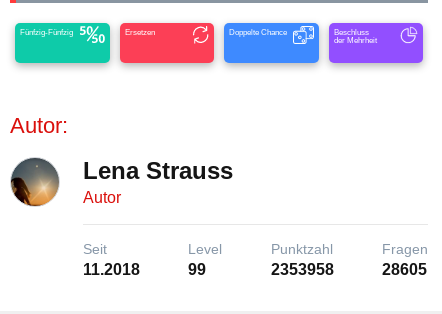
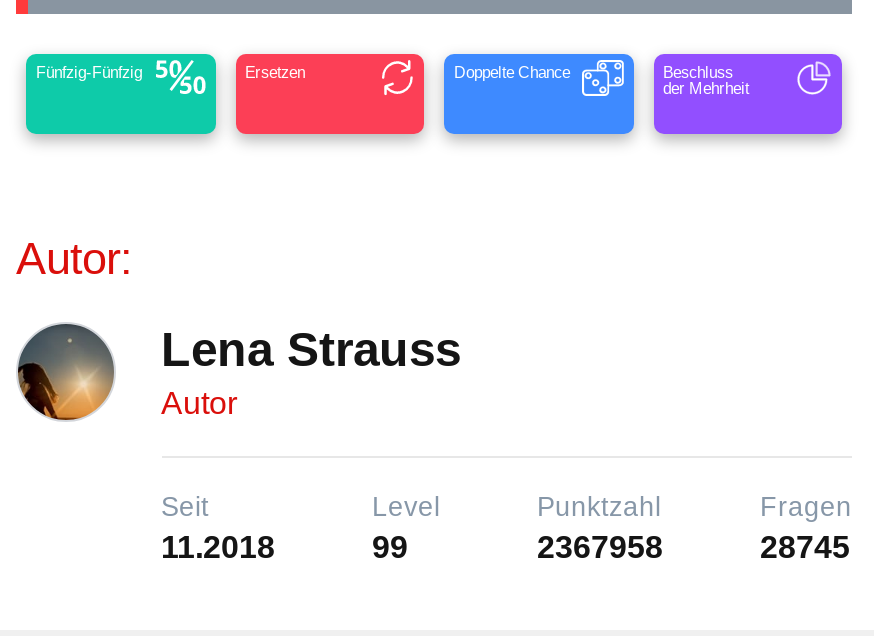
[270,261,333,278] 2353958 -> [537,530,663,564] 2367958
[382,261,427,278] 28605 -> [760,530,850,564] 28745

